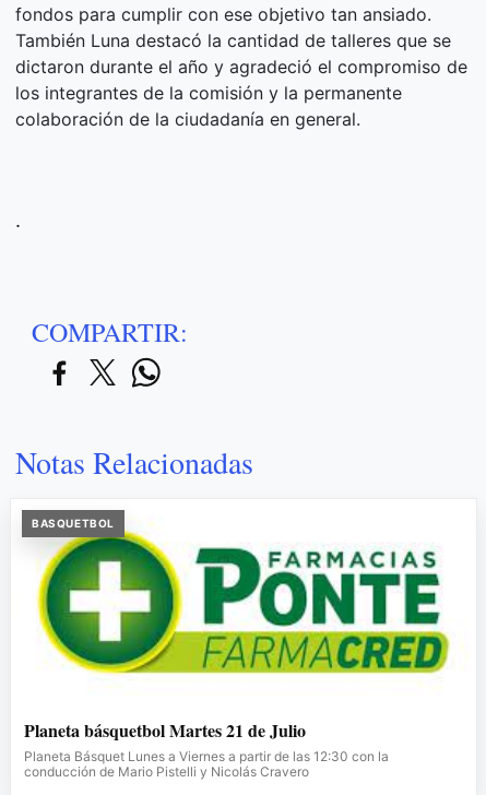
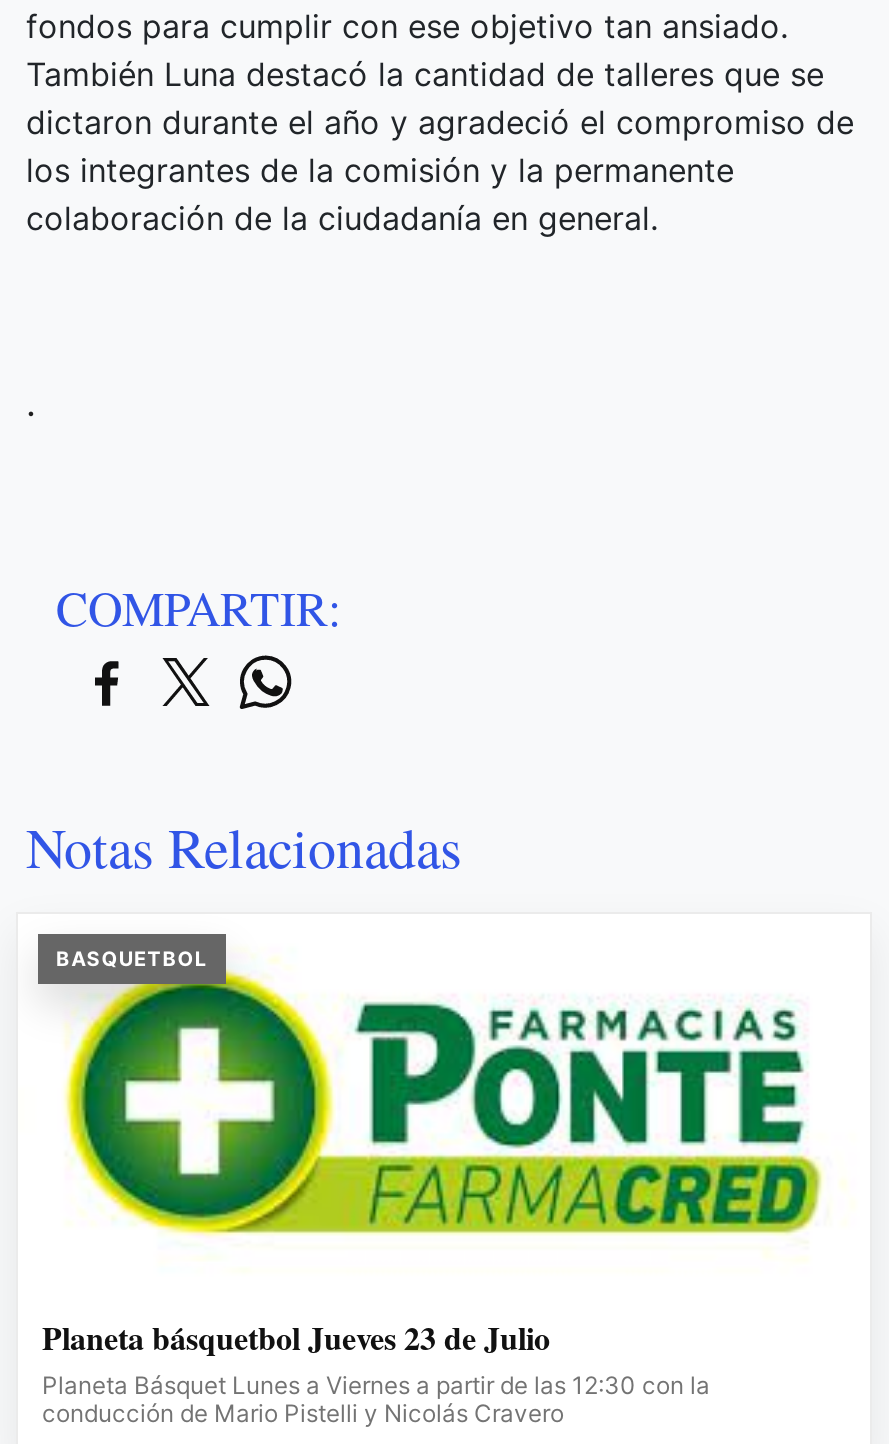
[24,718,306,743] Planeta básquetbol Martes 21 de Julio -> [42,1315,550,1361] Planeta básquetbol Jueves 23 de Julio

